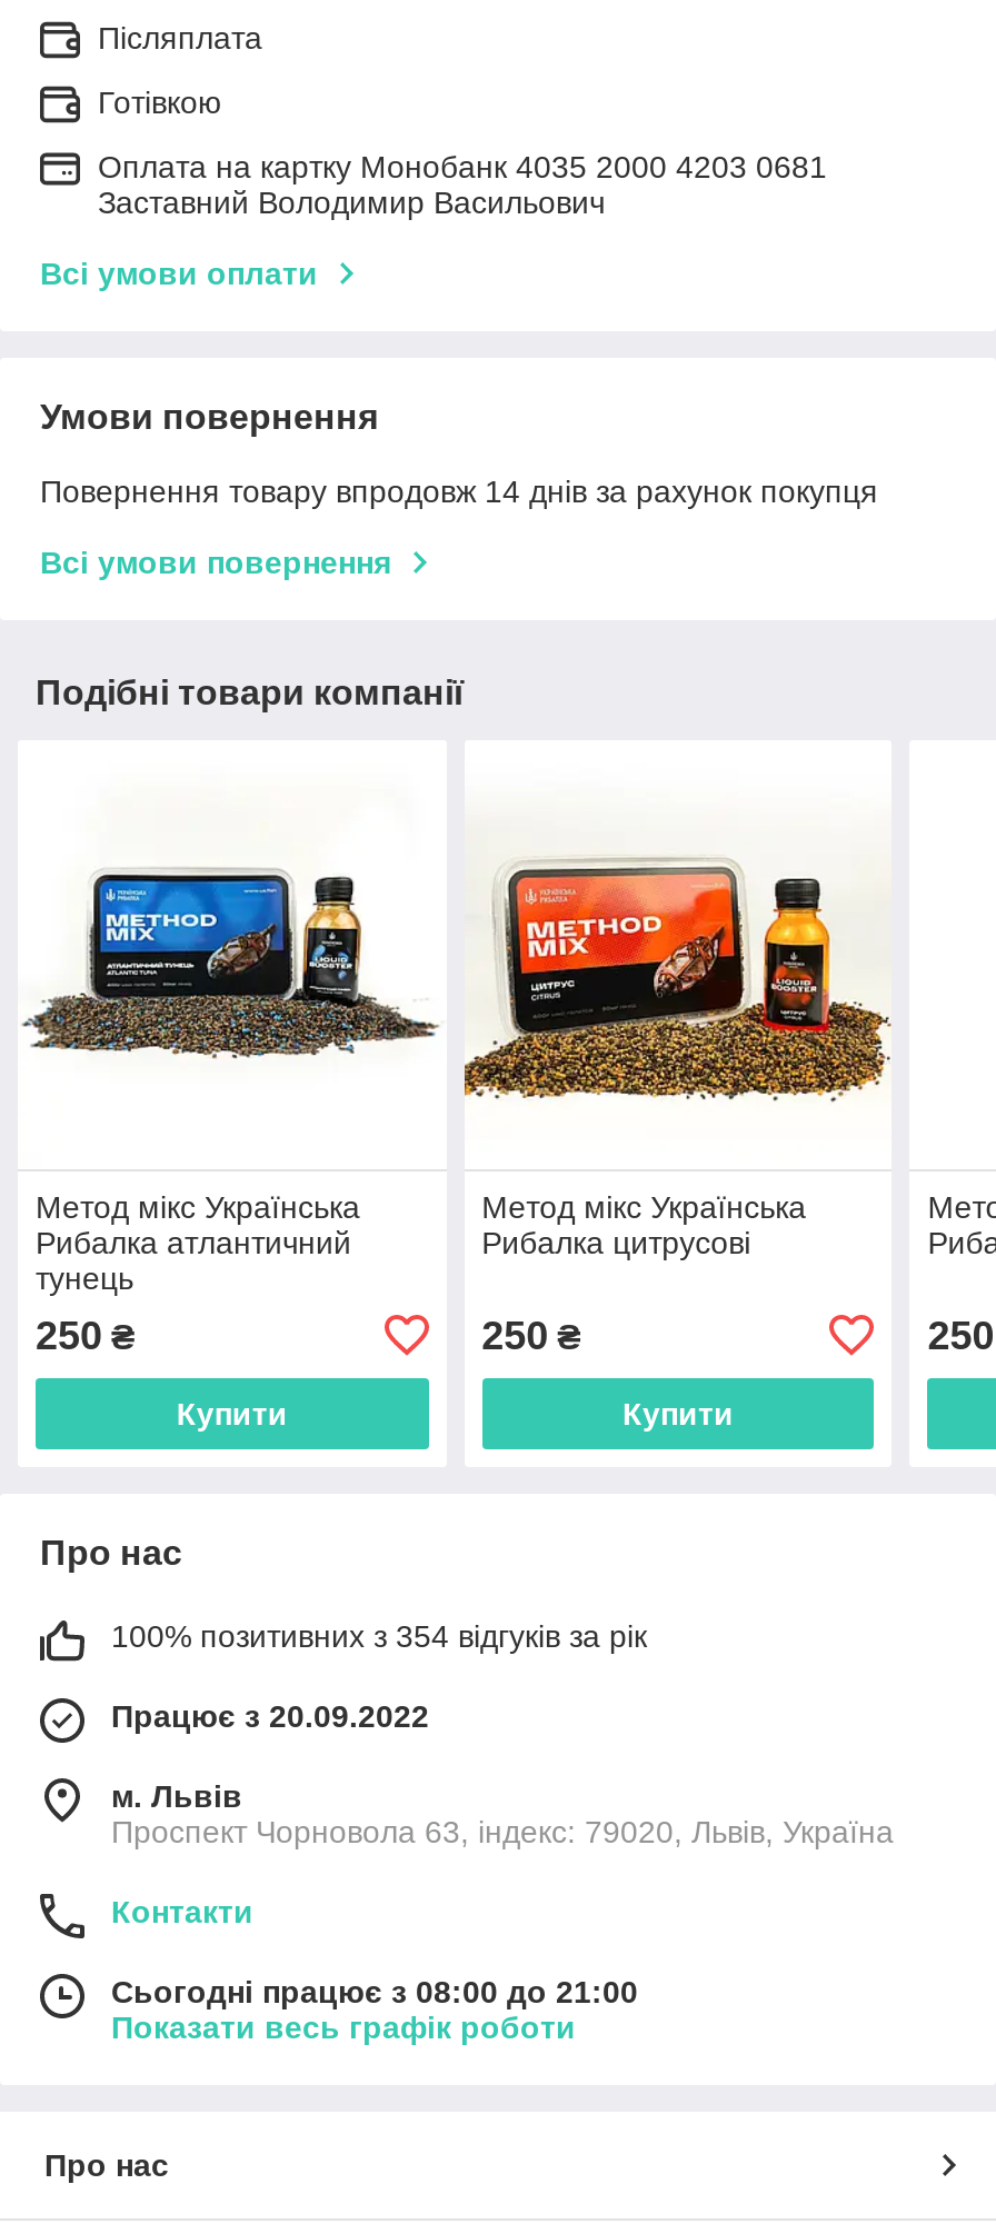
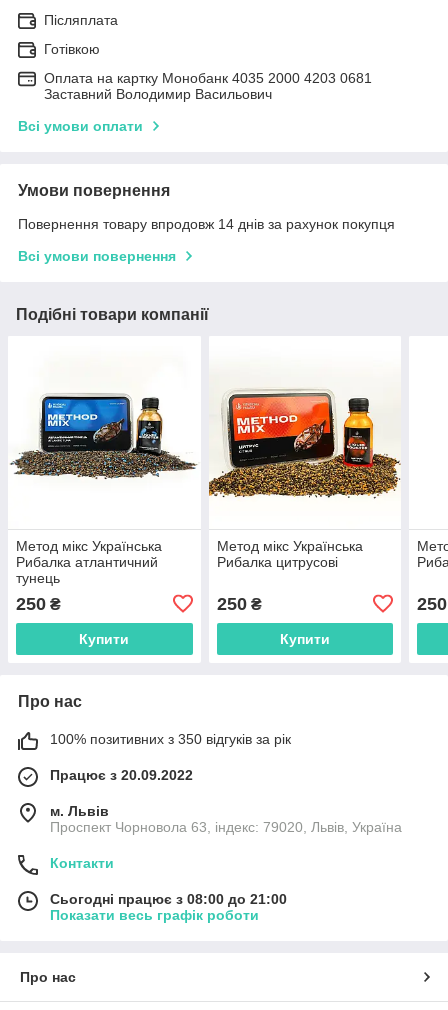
[111,1618,647,1653] 100% позитивних з 354 відгуків за рік -> [50,731,291,747] 100% позитивних з 350 відгуків за рік

